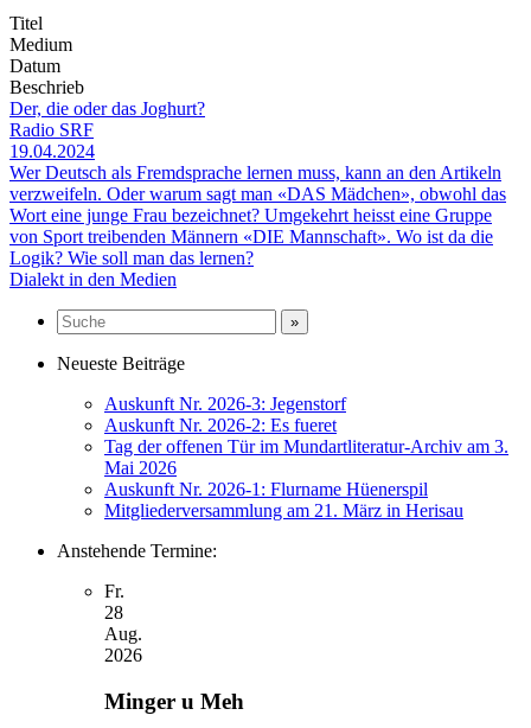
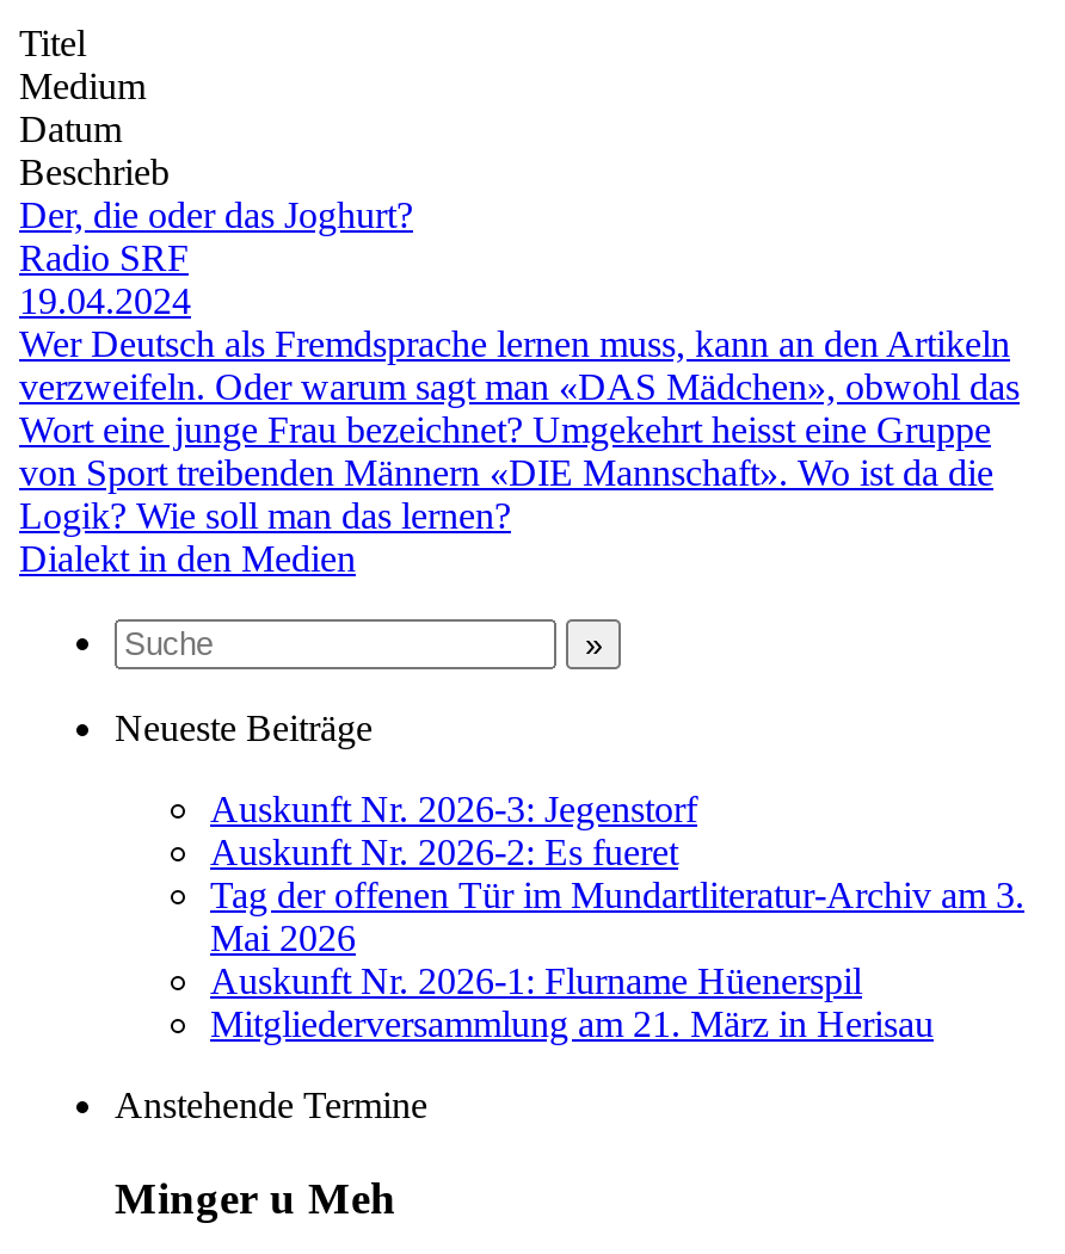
[57,541,217,665] Anstehende Termine: | Fr. | 28 | Aug. | 2026 -> [115,1085,427,1125] Anstehende Termine

